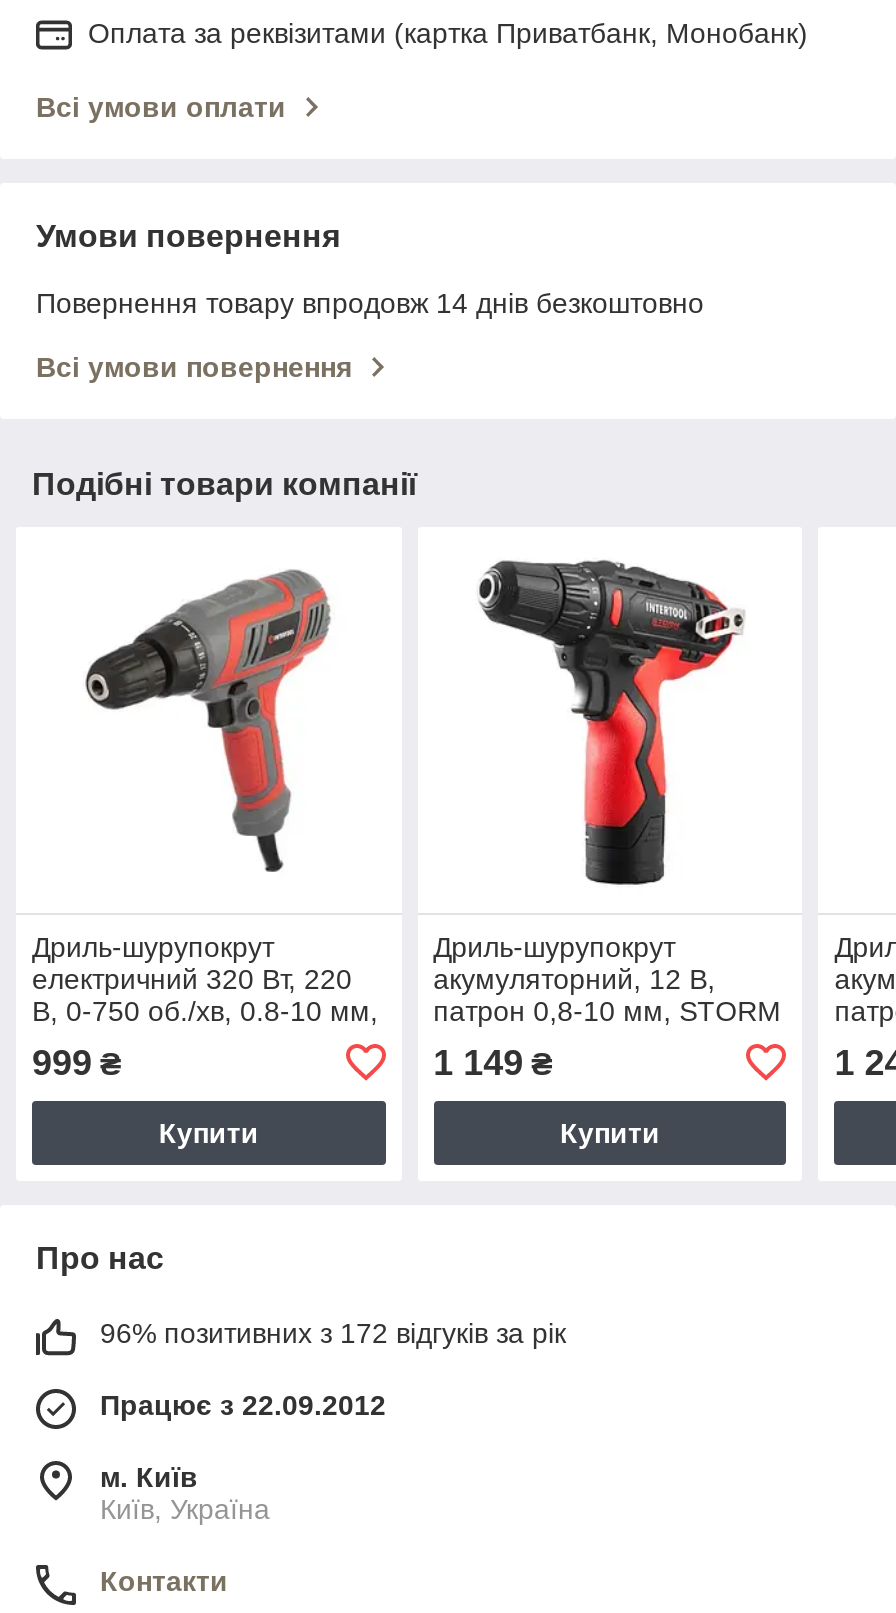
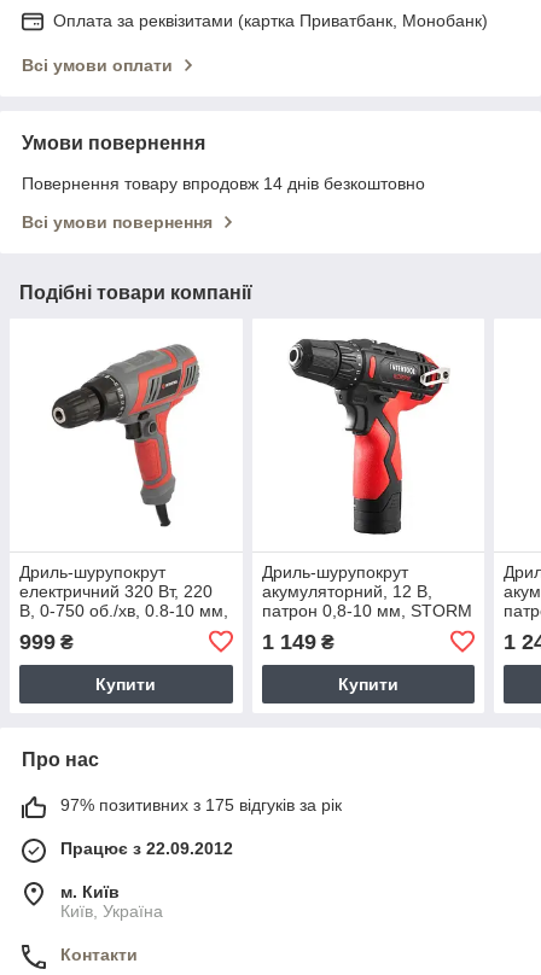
[100,1317,566,1349] 96% позитивних з 172 відгуків за рік -> [60,795,342,814] 97% позитивних з 175 відгуків за рік

